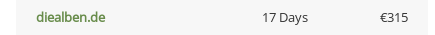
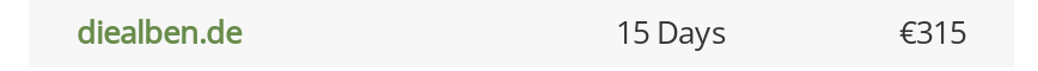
[261,8,307,26] 17 Days -> [616,11,726,53] 15 Days

